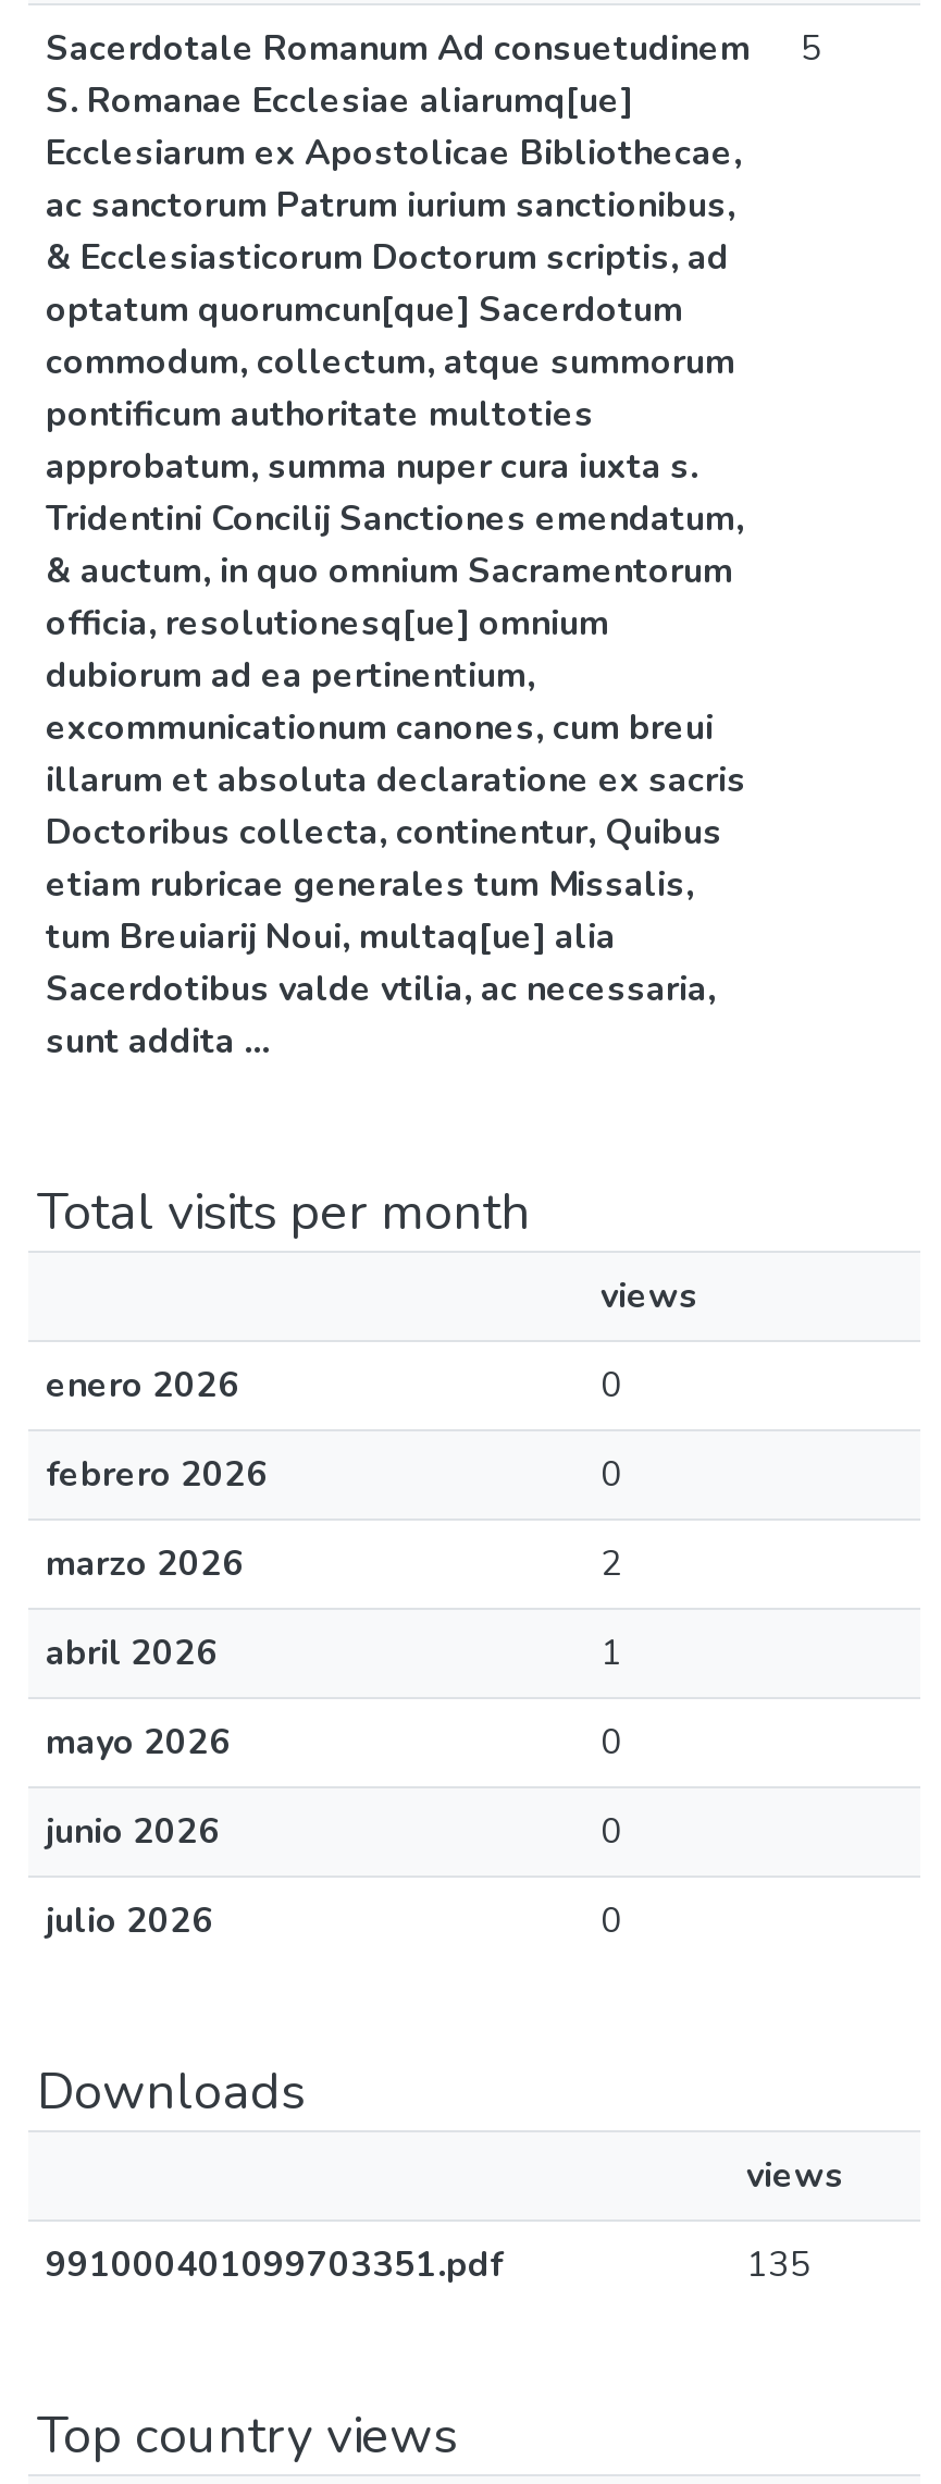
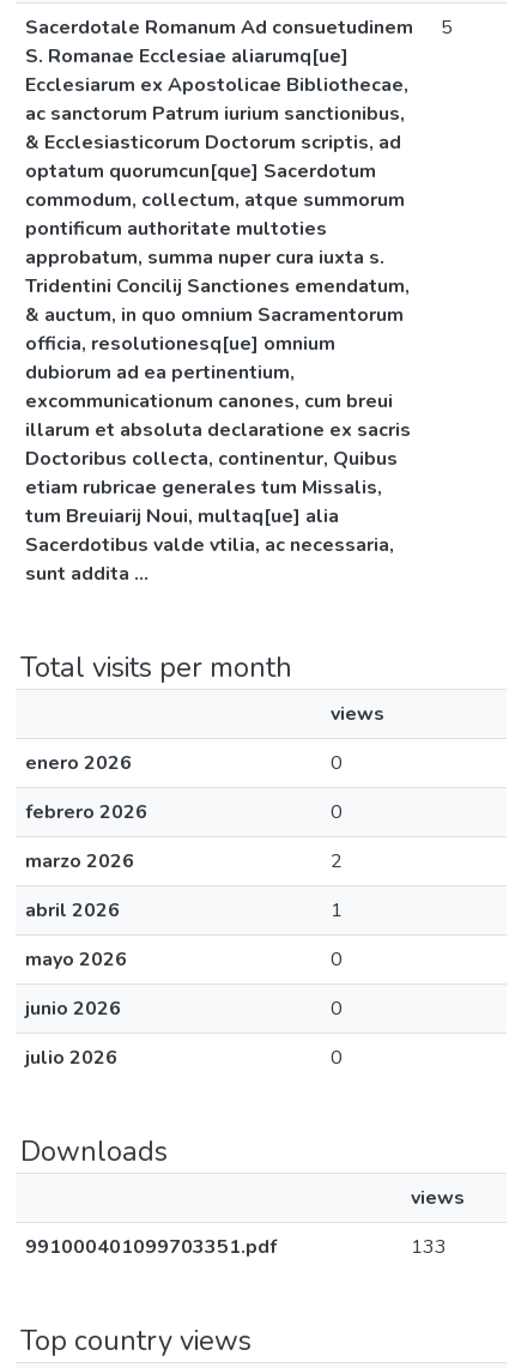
[746,2241,812,2289] 135 -> [411,1234,447,1260] 133

